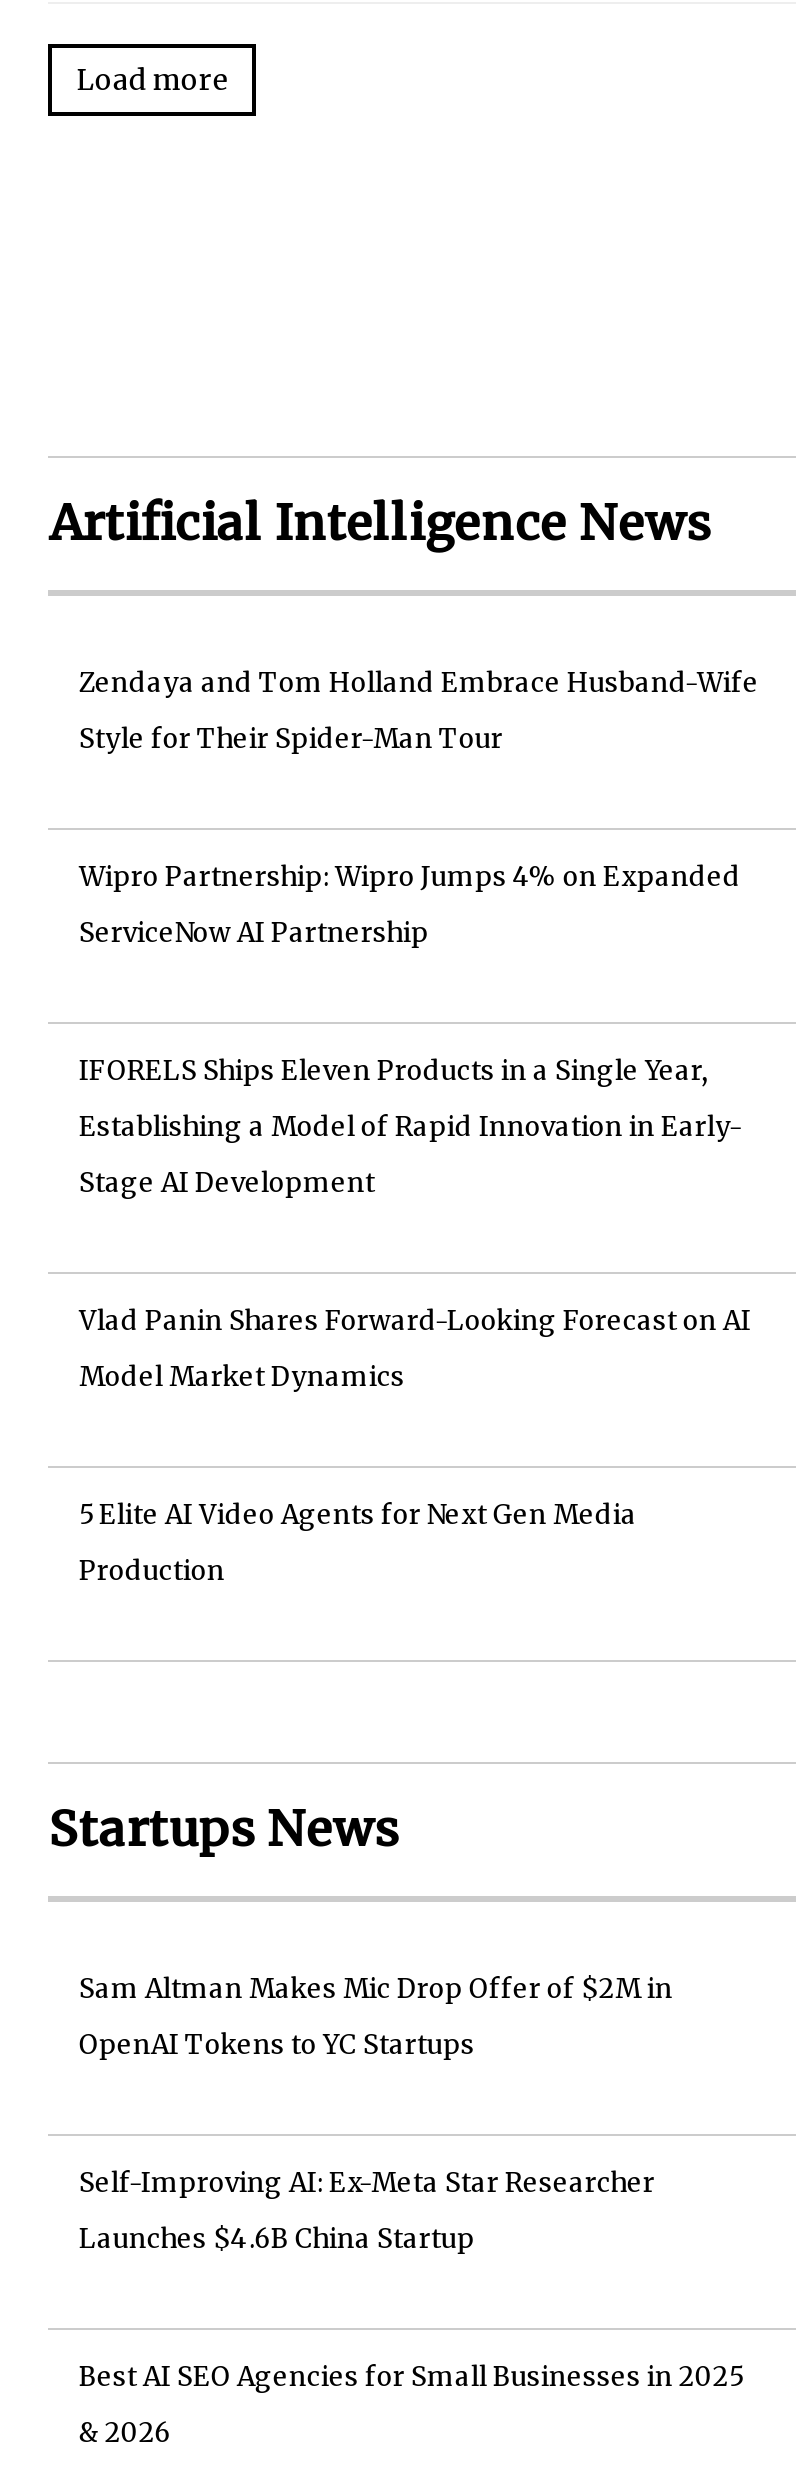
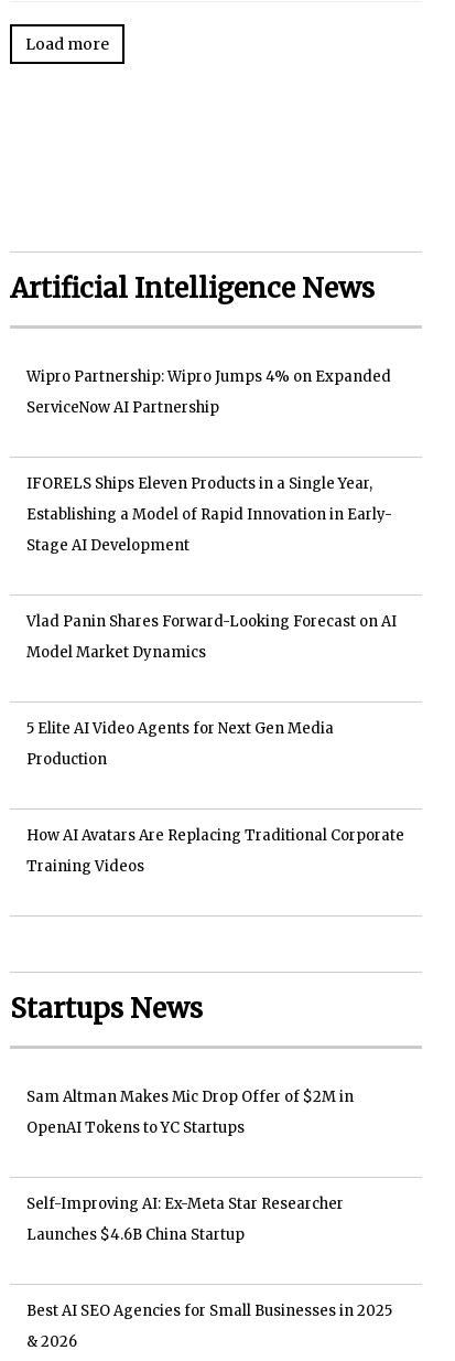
[79,666,759,756] Zendaya and Tom Holland Embrace Husband-Wife | Style for Their Spider-Man Tour -> none
moved [79,860,751,1588] -> [27,367,397,769]: Wipro Partnership: Wipro Jumps 4% on Expanded | ServiceNow AI Partnership | IFORELS Ships Eleven Products in a Single Year, | ... | 5 Elite AI Video Agents for Next Gen Media | Production
none -> [27,826,405,876] How AI Avatars Are Replacing Traditional Corporate | Training Videos

